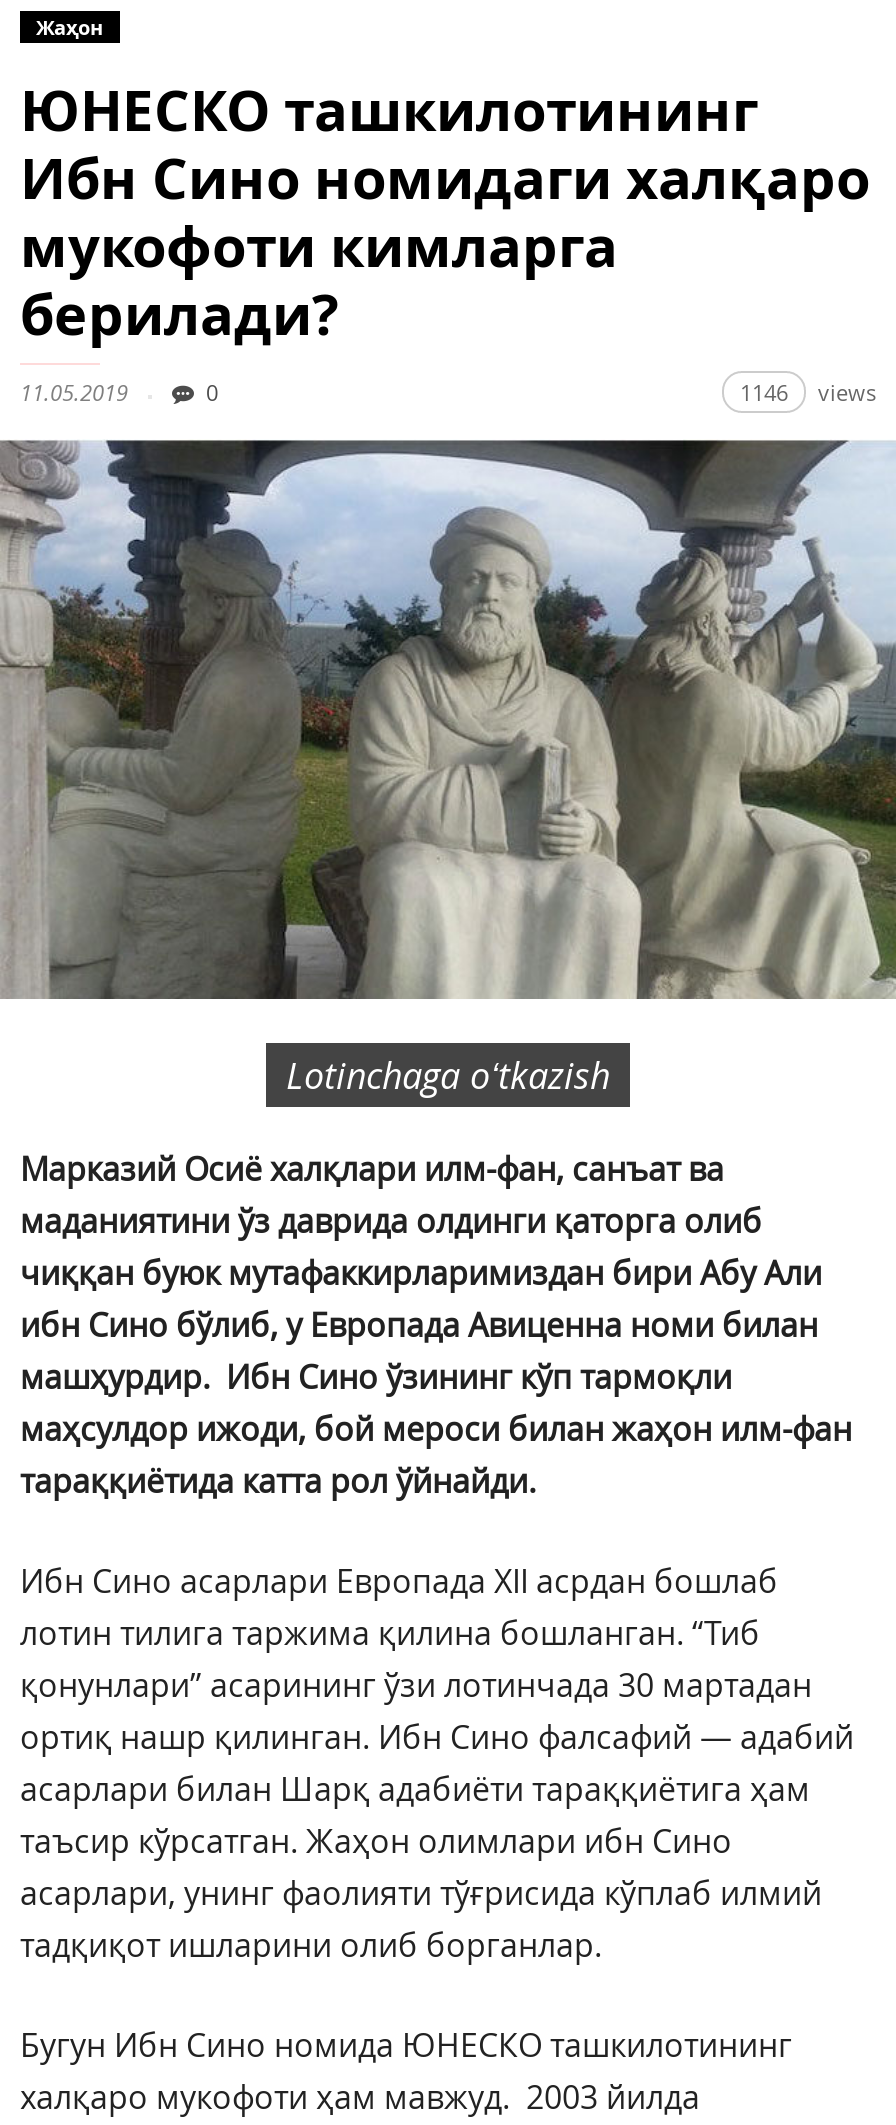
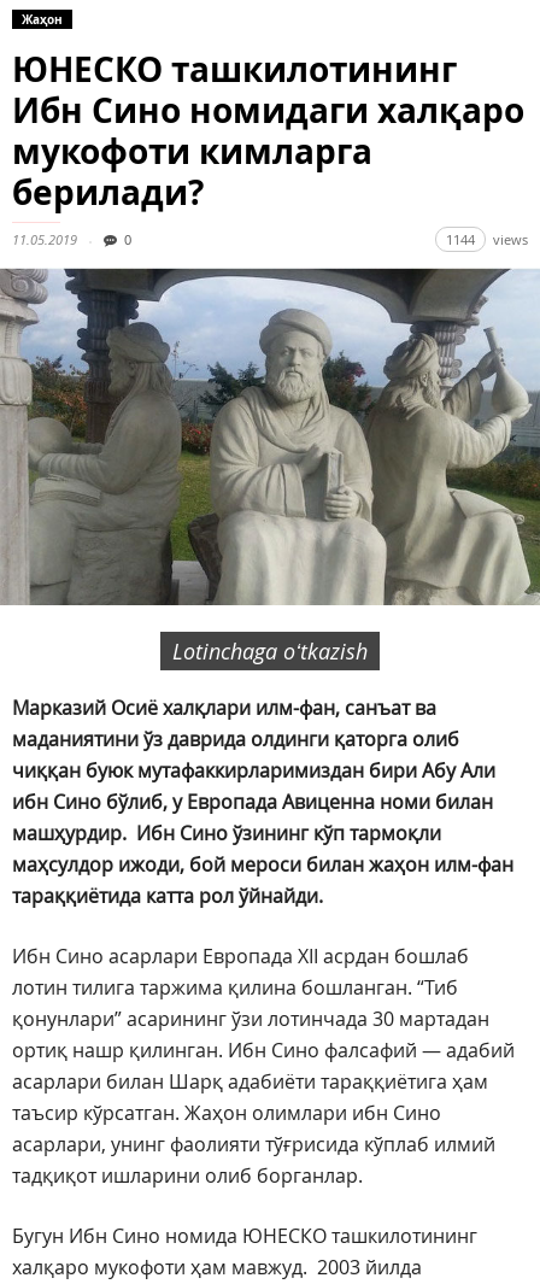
[740,377,876,407] 1146 views -> [446,230,528,248] 1144 views

